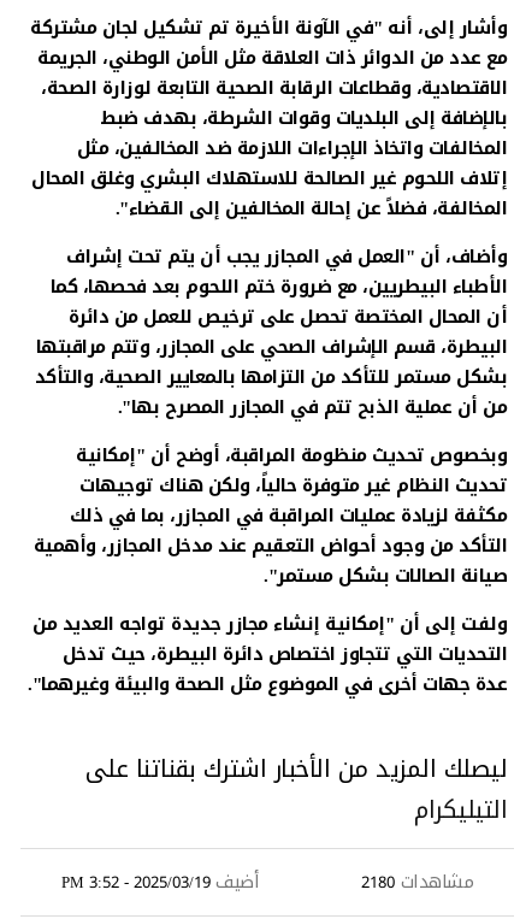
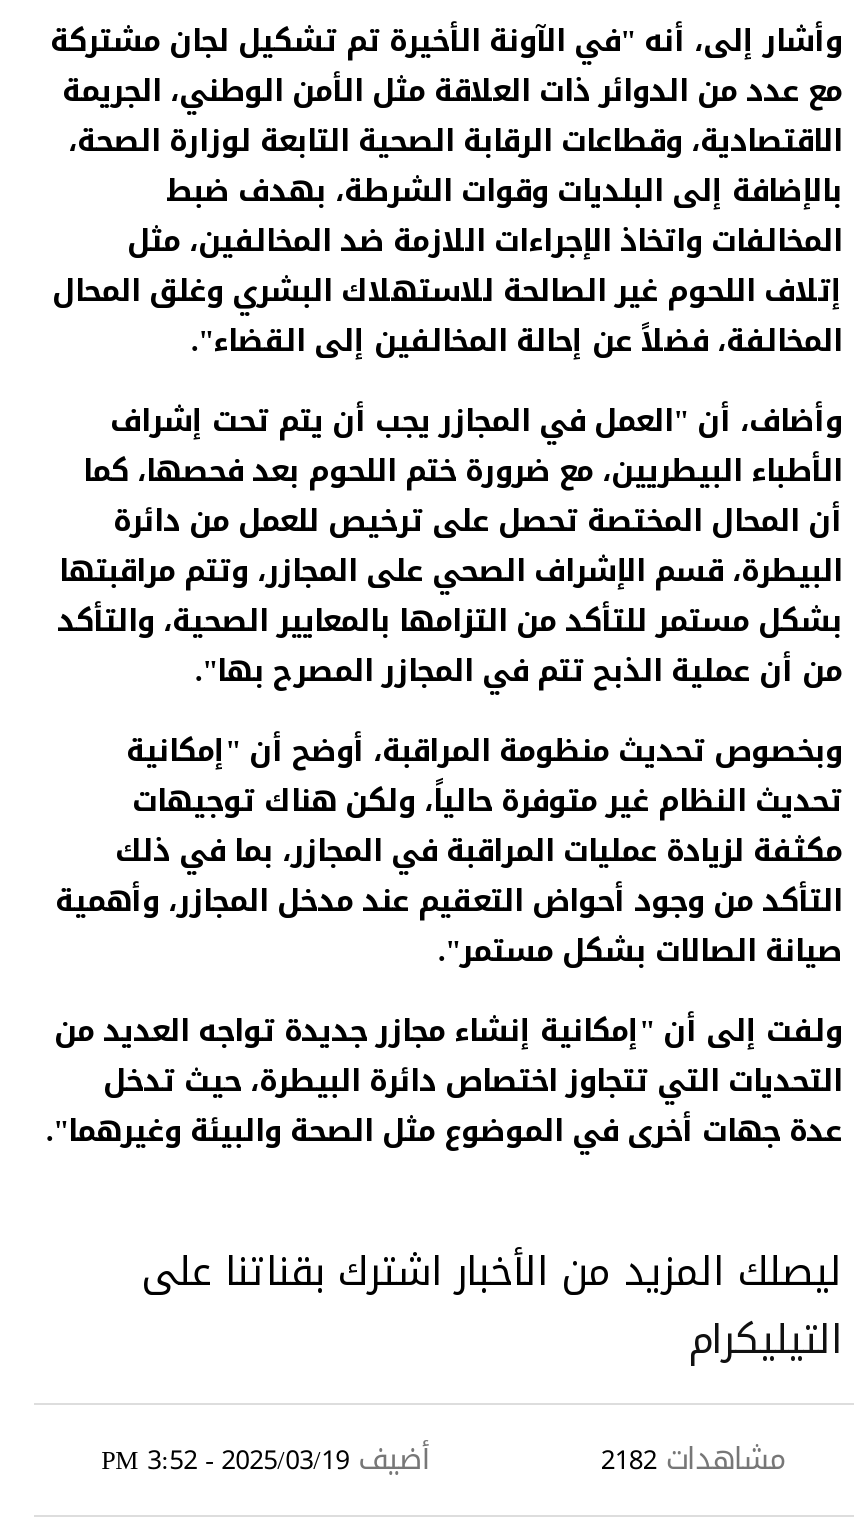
[362,865,474,898] مشاهدات 2180 -> [601,1431,787,1487] مشاهدات 2182

